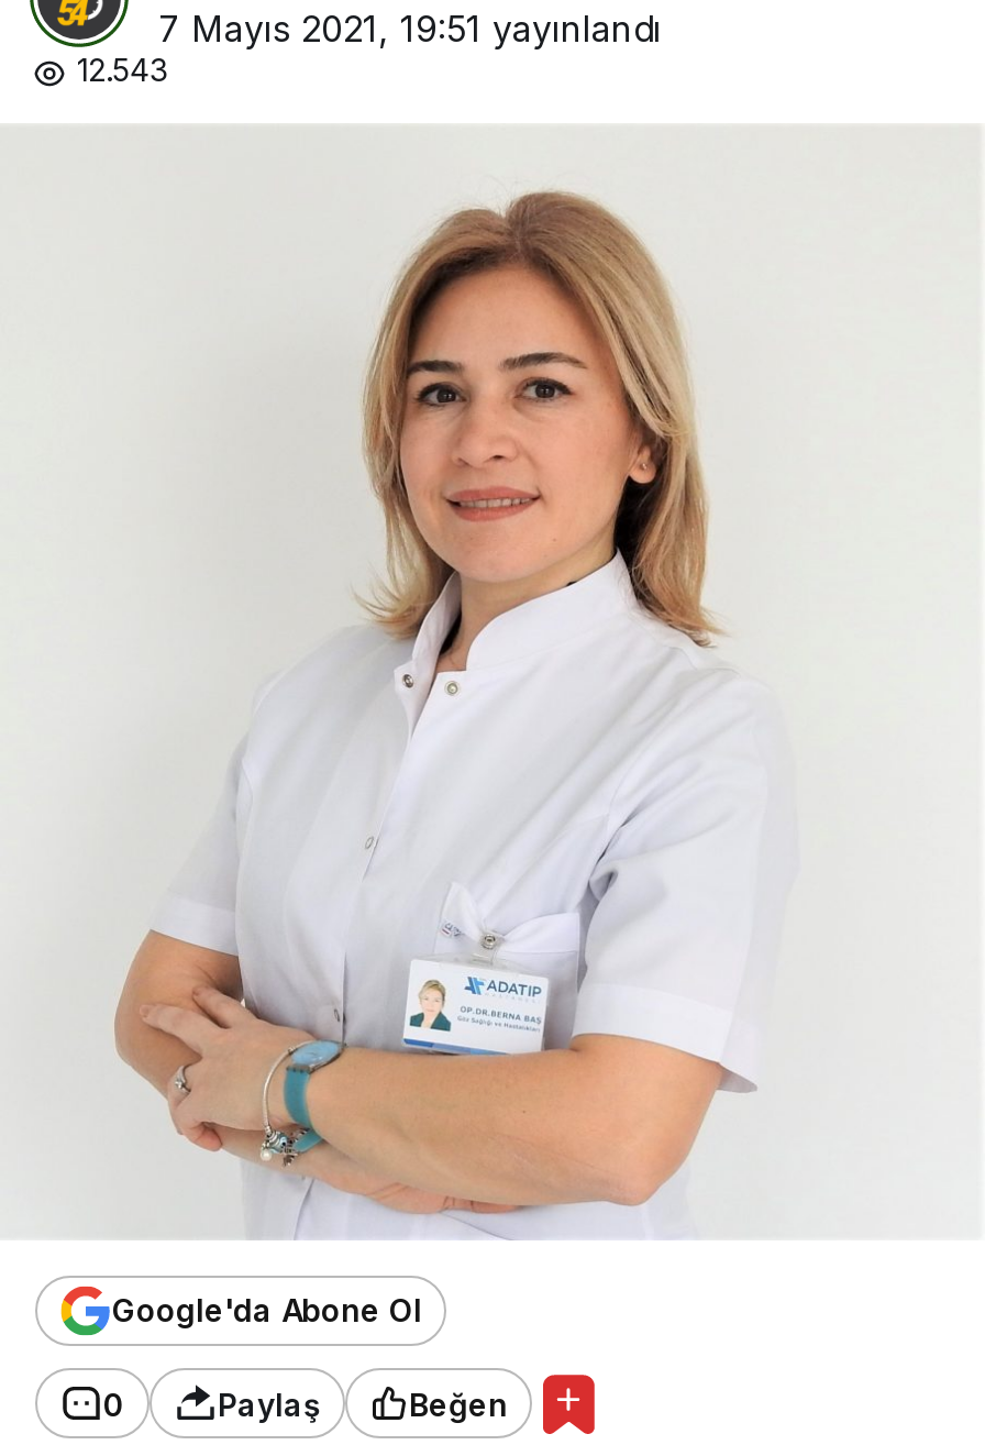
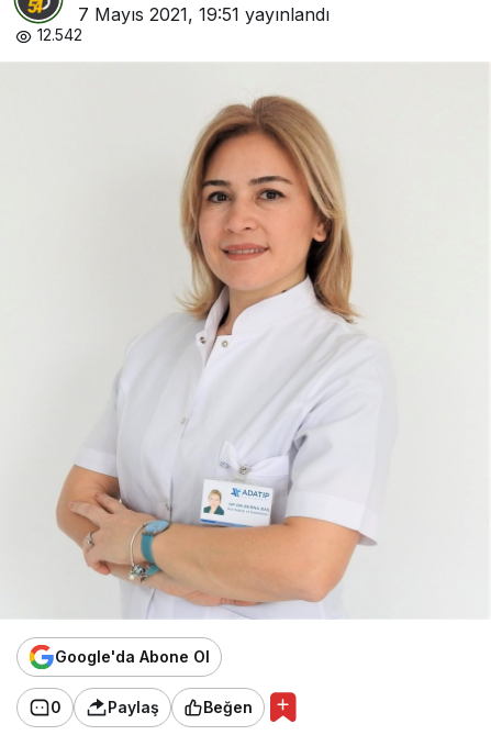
[77,52,167,89] 12.543 -> [37,26,82,44] 12.542

